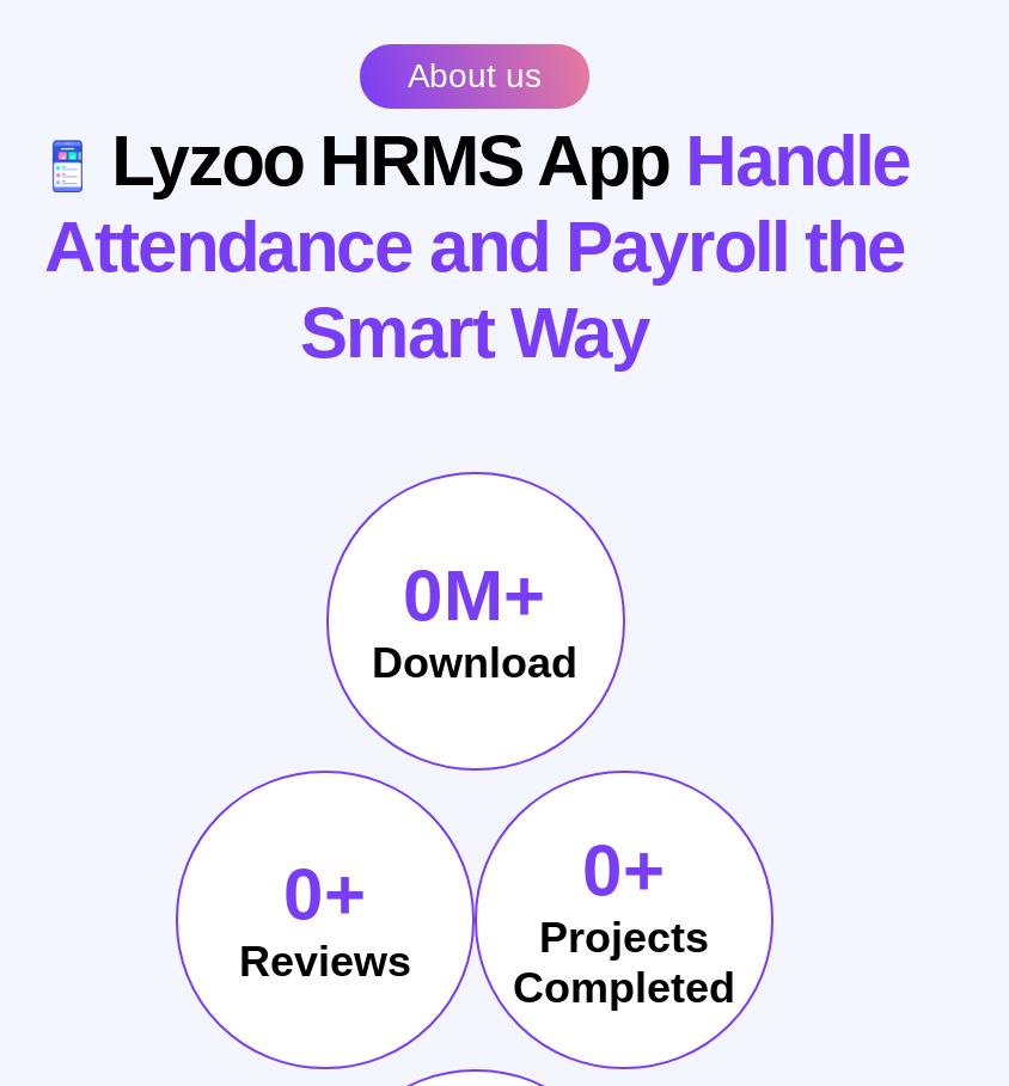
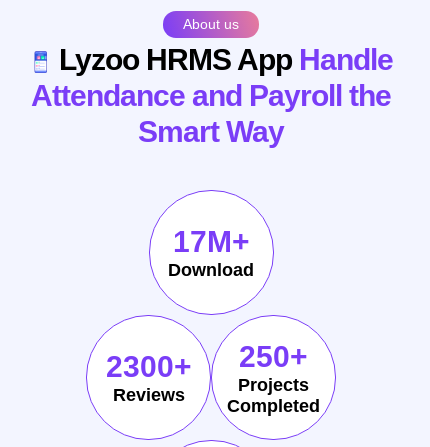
[403,556,546,634] 0M+ -> [172,225,249,258] 17M+
[582,829,666,908] 0+ -> [239,339,308,372] 250+
[283,854,367,933] 0+ -> [105,350,191,383] 2300+

